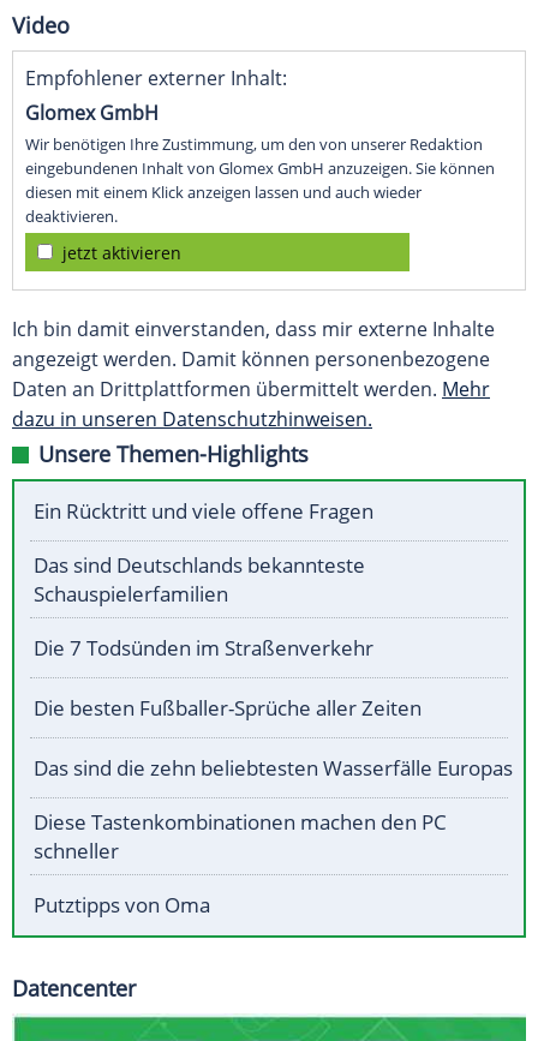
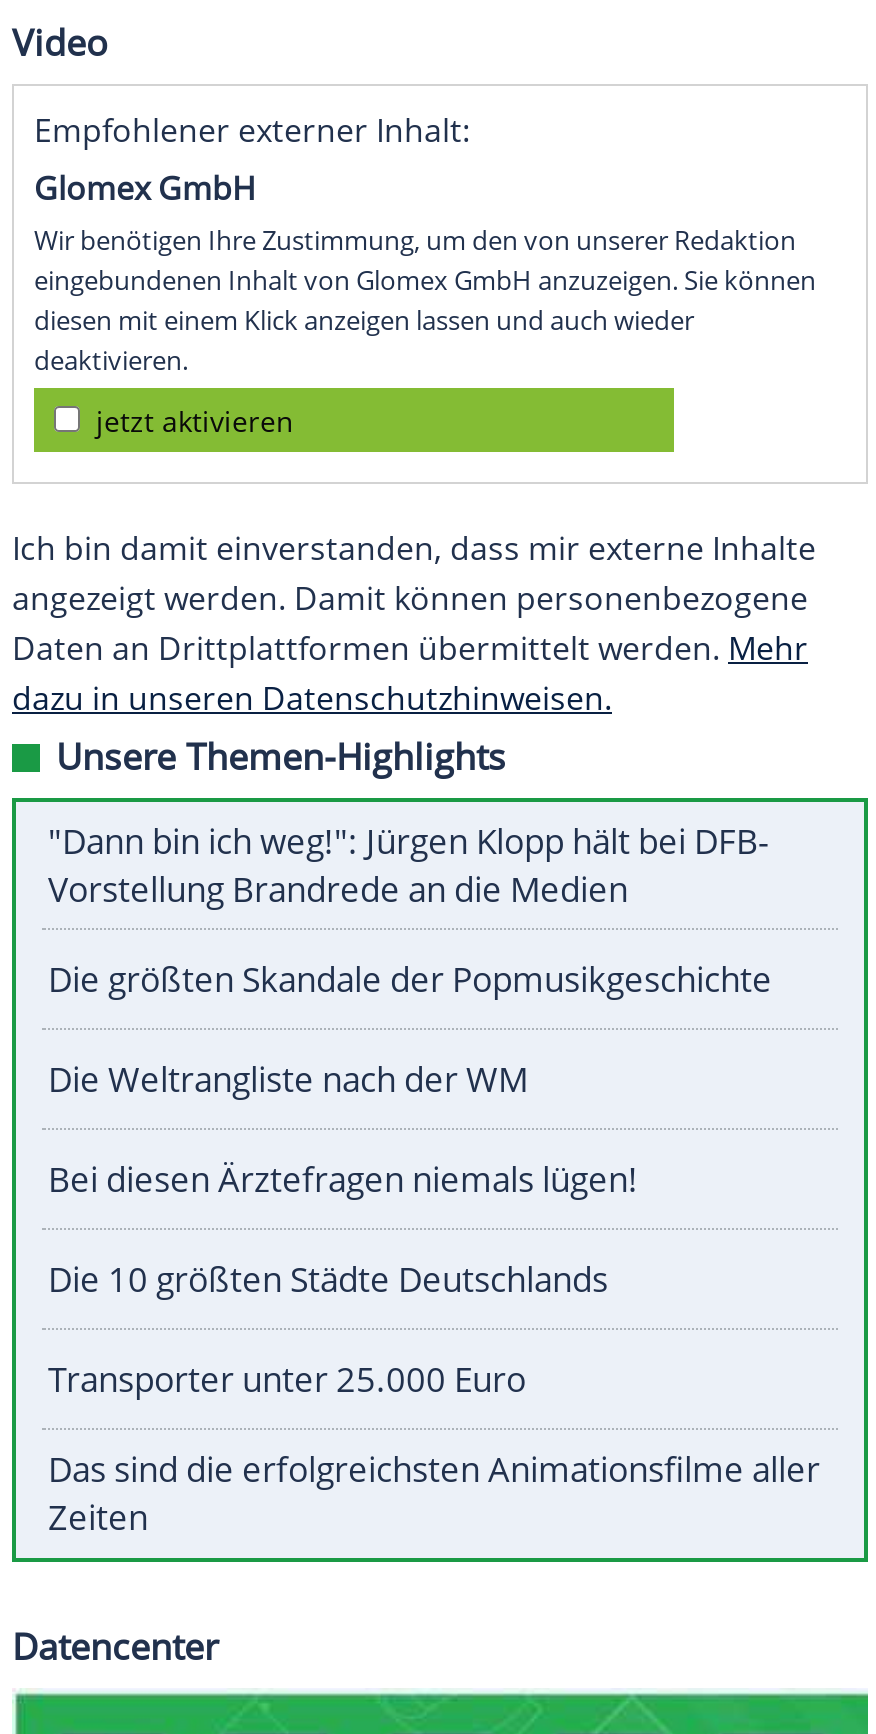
[34,497,373,525] Ein Rücktritt und viele offene Fragen -> [48,819,768,913] "Dann bin ich weg!": Jürgen Klopp hält bei DFB- | Vorstellung Brandrede an die Medien
[34,551,365,608] Das sind Deutschlands bekannteste | Schauspielerfamilien -> [48,957,772,1003] Die größten Skandale der Popmusikgeschichte
[34,634,373,662] Die 7 Todsünden im Straßenverkehr -> [48,1057,528,1103] Die Weltrangliste nach der WM
[34,694,422,722] Die besten Fußballer-Sprüche aller Zeiten -> [48,1157,638,1203] Bei diesen Ärztefragen niemals lügen!
[34,754,513,782] Das sind die zehn beliebtesten Wasserfälle Europas -> [48,1257,608,1303] Die 10 größten Städte Deutschlands
[34,808,447,865] Diese Tastenkombinationen machen den PC | schneller -> [48,1357,526,1403] Transporter unter 25.000 Euro
[34,891,210,919] Putztipps von Oma -> [48,1447,820,1541] Das sind die erfolgreichsten Animationsfilme aller | Zeiten

